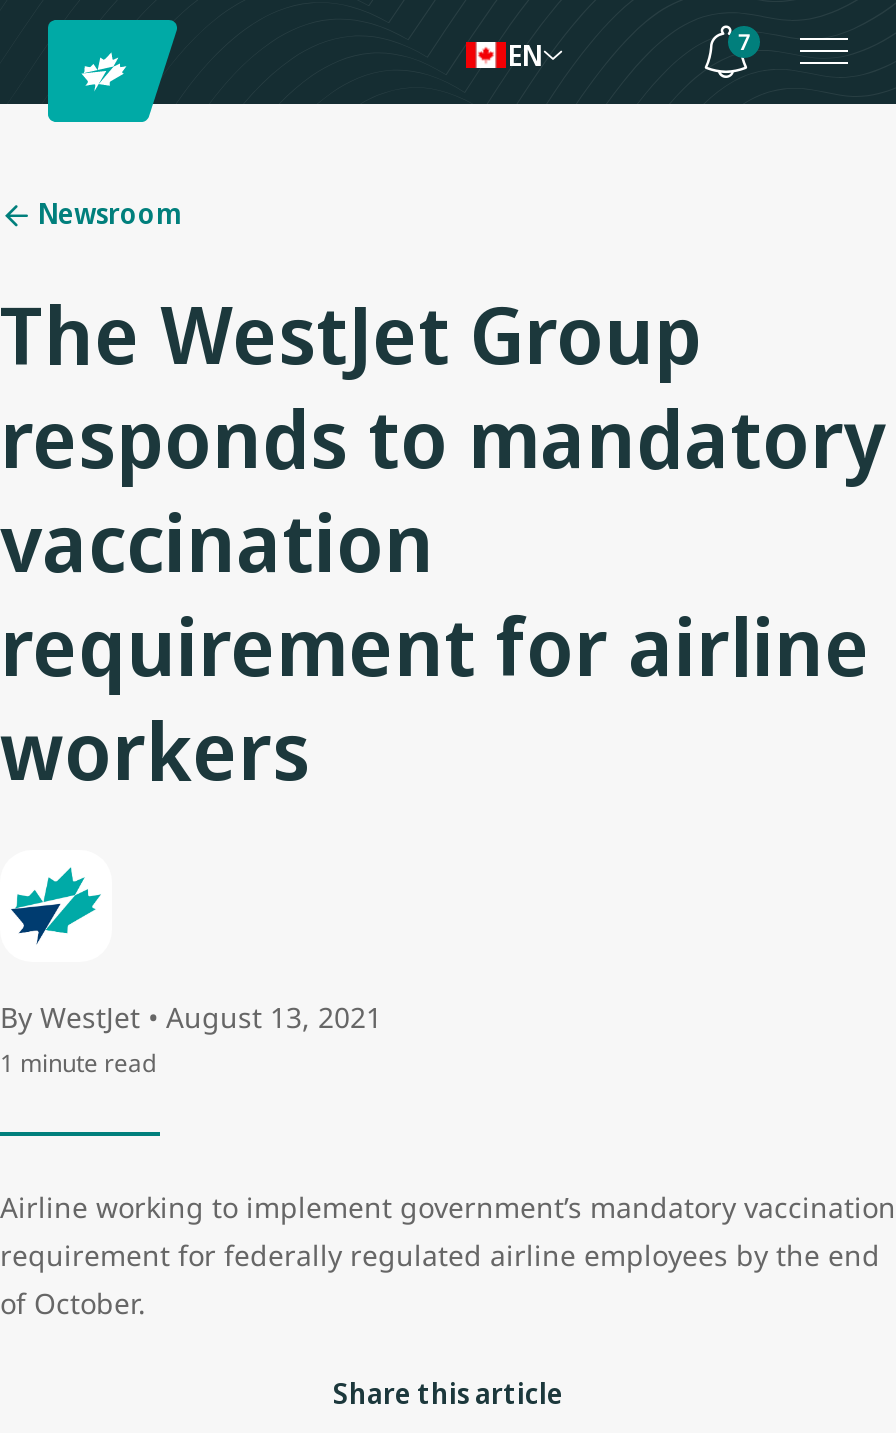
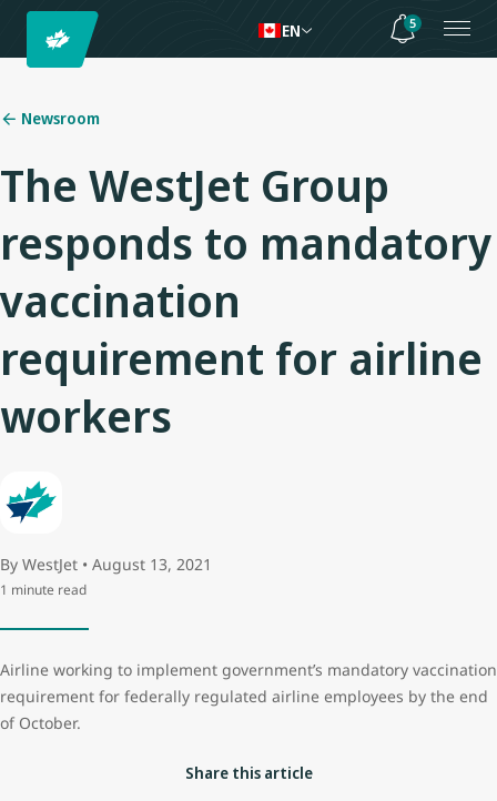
[738,25,750,55] 7 -> [409,14,416,31] 5

